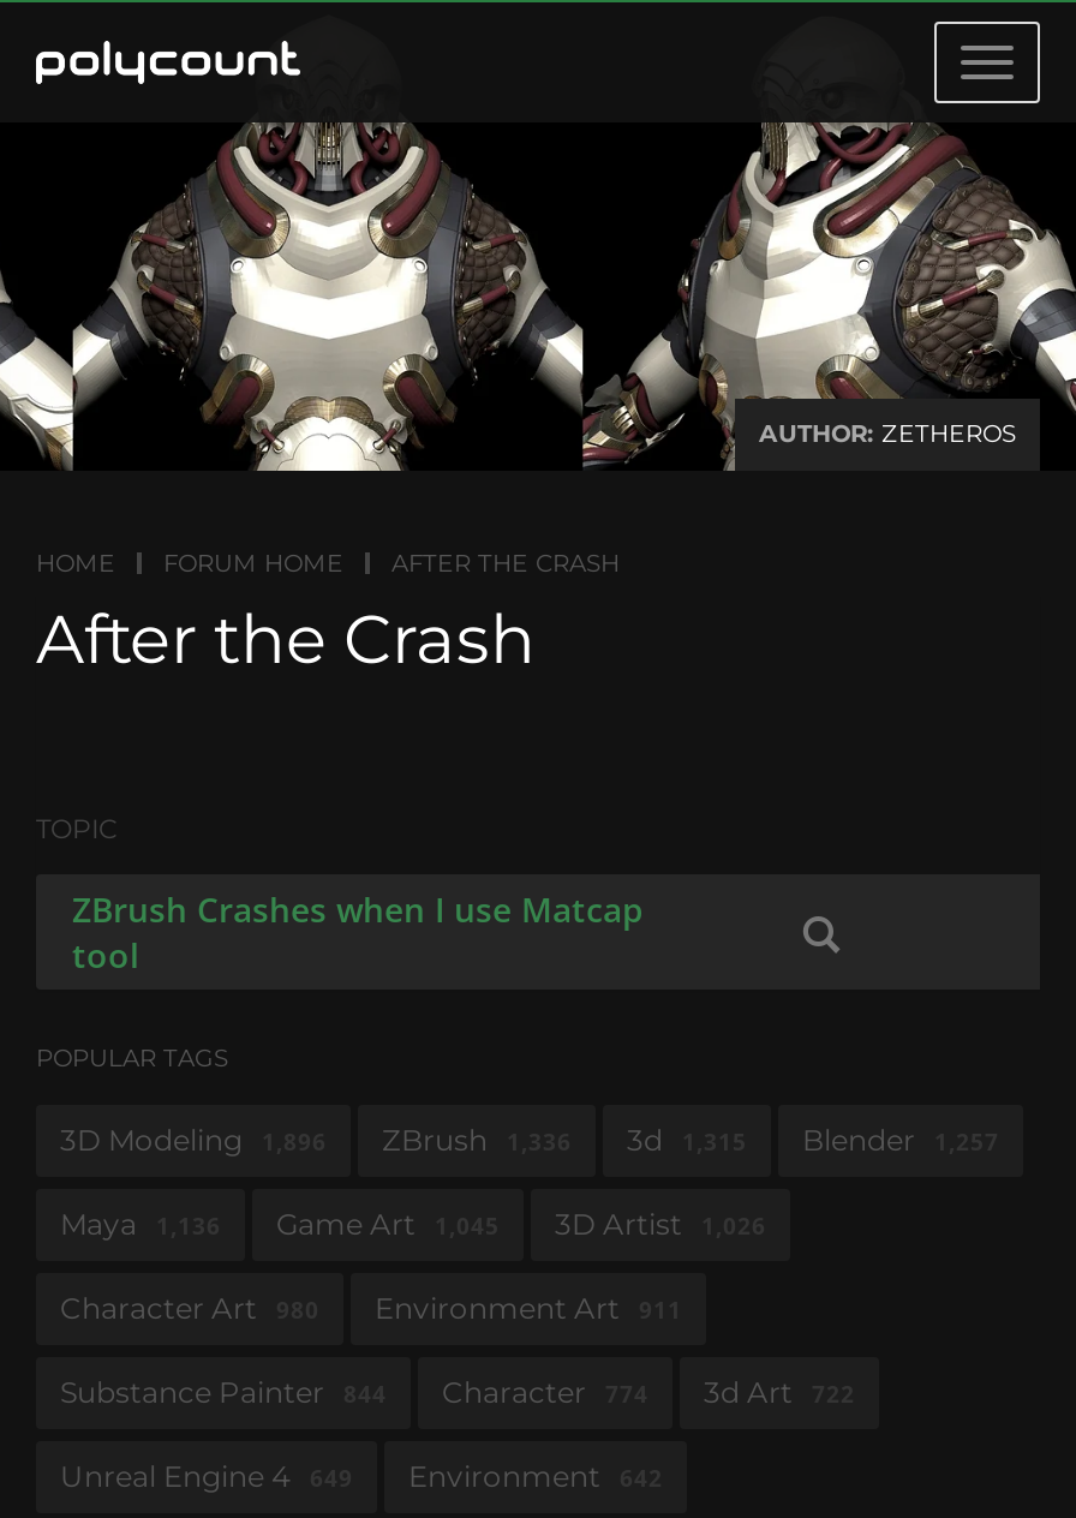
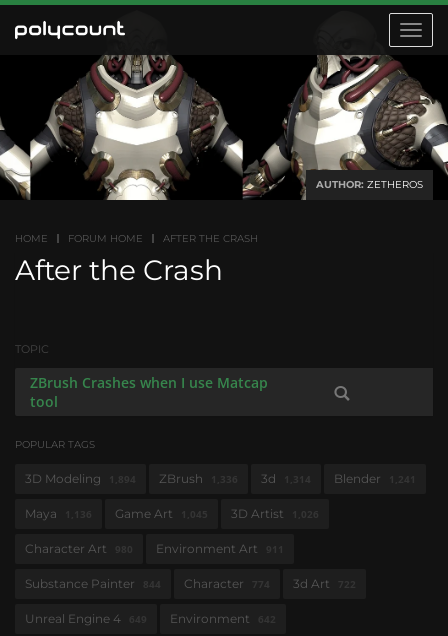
[60,1122,327,1158] 3D Modeling 1,896 -> [25,471,136,486] 3D Modeling 1,894
[627,1122,747,1158] 3d 1,315 -> [261,471,311,486] 3d 1,314
[802,1122,999,1158] Blender 1,257 -> [334,471,416,486] Blender 1,241

